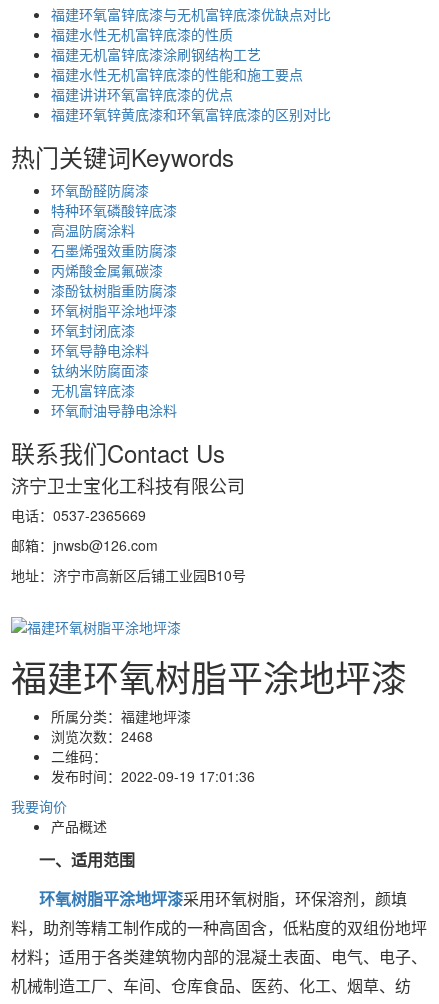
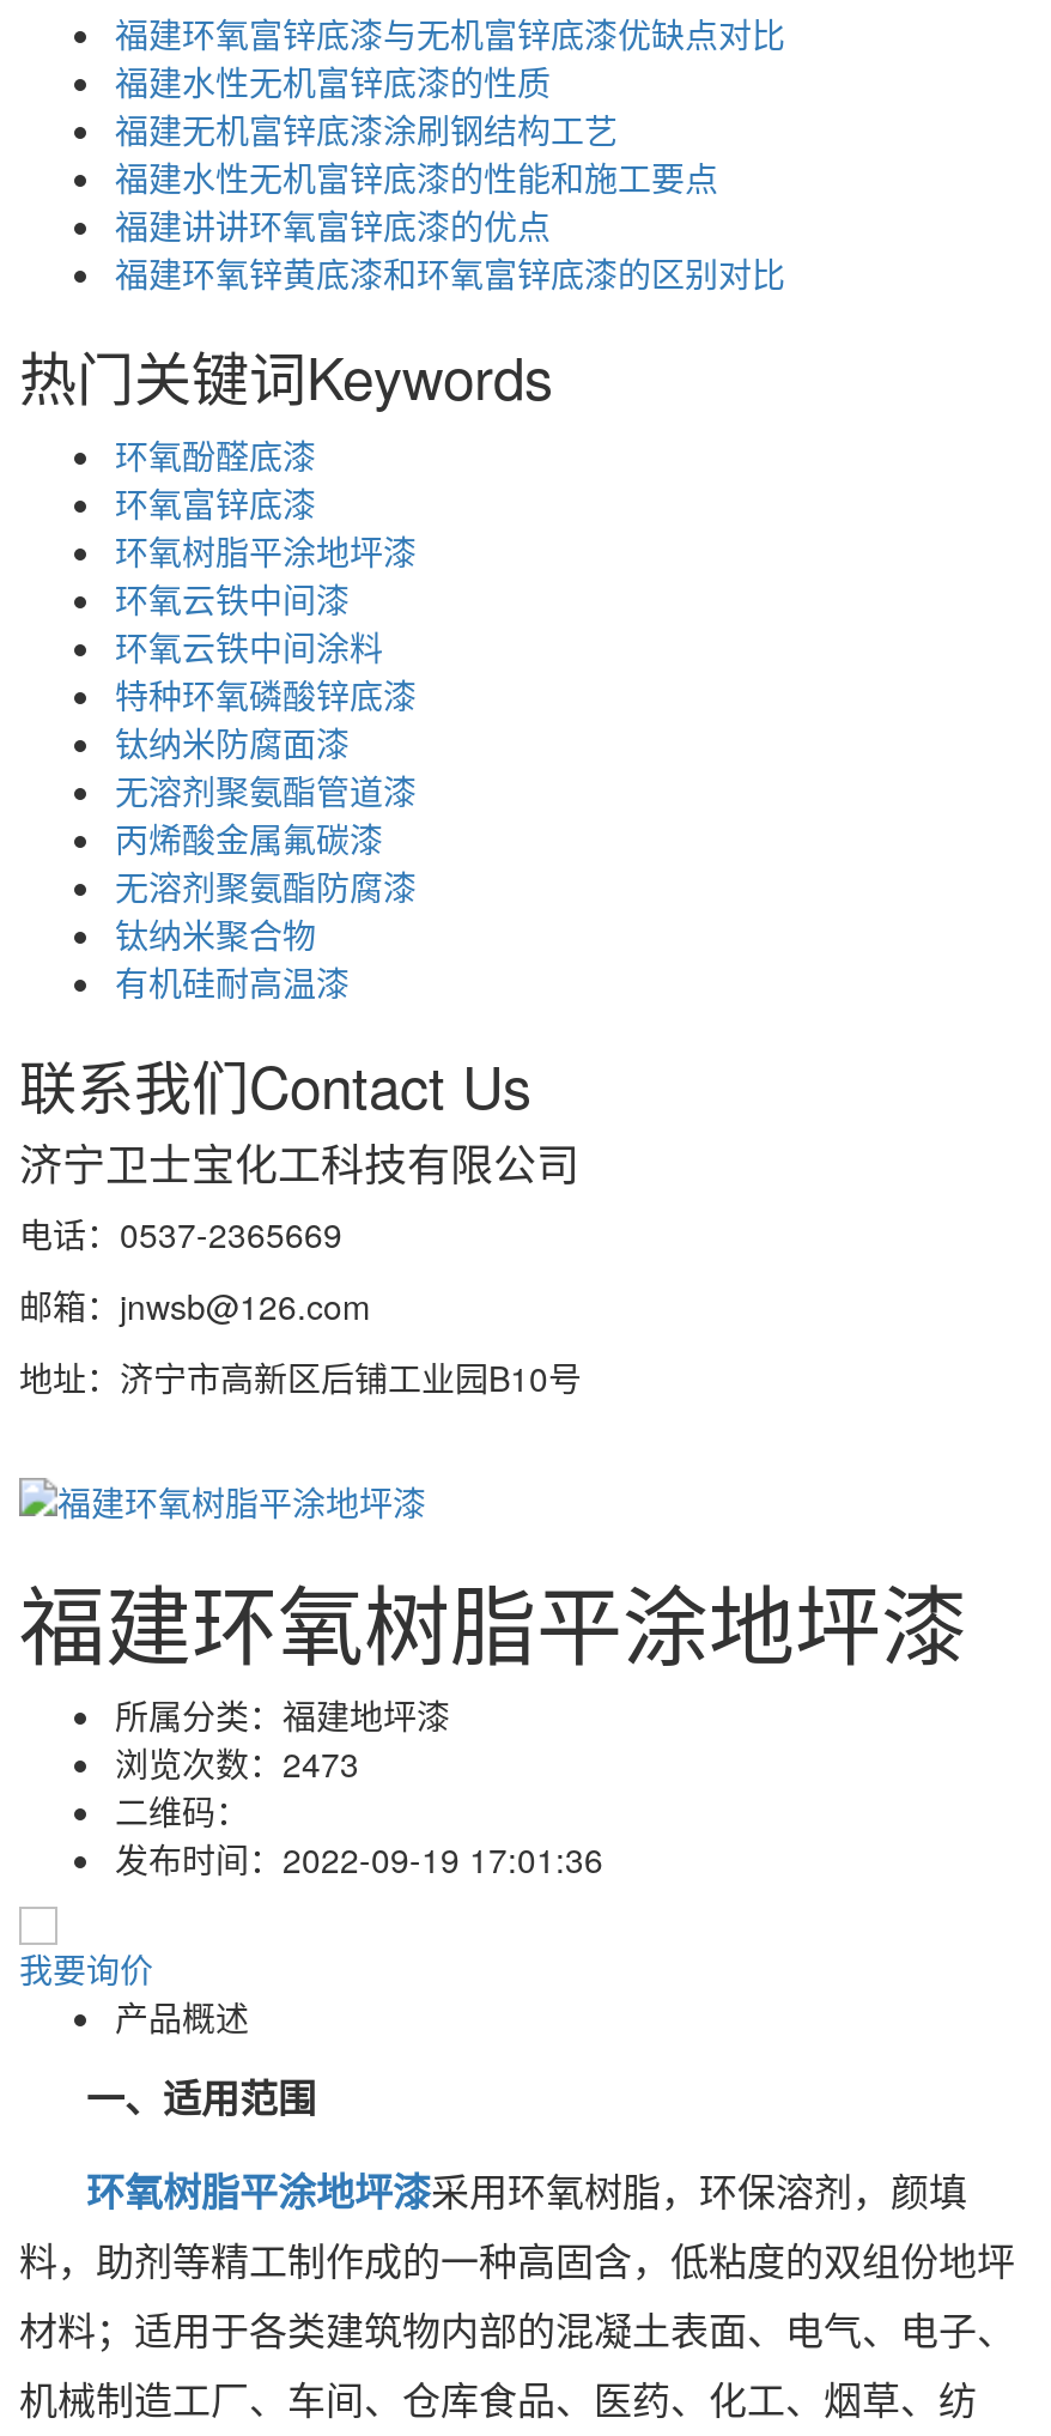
[51,180,149,200] 环氧酚醛防腐漆 -> [115,430,383,670] 环氧酚醛底漆 | 环氧富锌底漆 | 环氧云铁中间漆 | 环氧云铁中间涂料
moved [51,200,177,220] -> [115,670,417,718]: 特种环氧磷酸锌底漆
[51,220,177,260] 高温防腐涂料 | 石墨烯强效重防腐漆 -> [115,766,417,814] 无溶剂聚氨酯管道漆
moved [51,260,163,280] -> [115,814,383,862]: 丙烯酸金属氟碳漆
[51,280,177,420] 漆酚钛树脂重防腐漆 | 环氧封闭底漆 | 环氧导静电涂料 | 无机富锌底漆 | 环氧耐油导静电涂料 -> [115,862,417,1005] 无溶剂聚氨酯防腐漆 | 钛纳米聚合物 | 有机硅耐高温漆
moved [51,300,177,320] -> [115,526,417,574]: 环氧树脂平涂地坪漆
moved [51,360,149,380] -> [115,718,350,766]: 钛纳米防腐面漆
[51,726,153,746] 浏览次数：2468 -> [115,1739,359,1787] 浏览次数：2473

